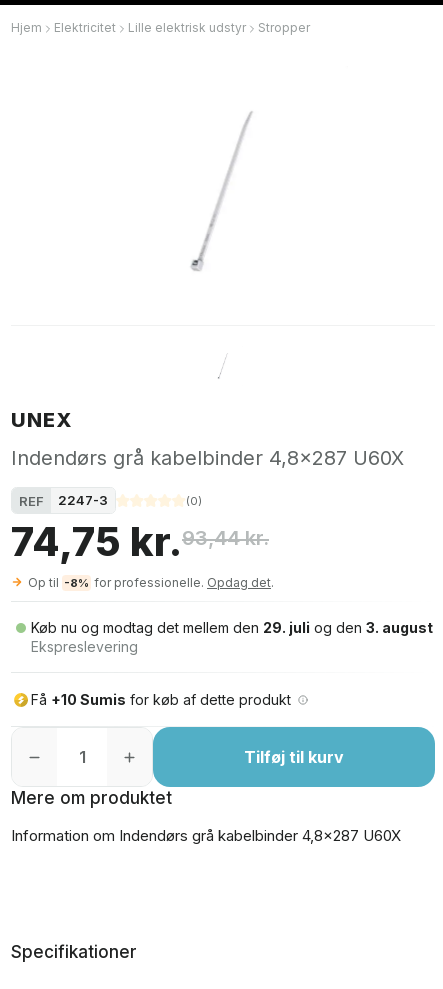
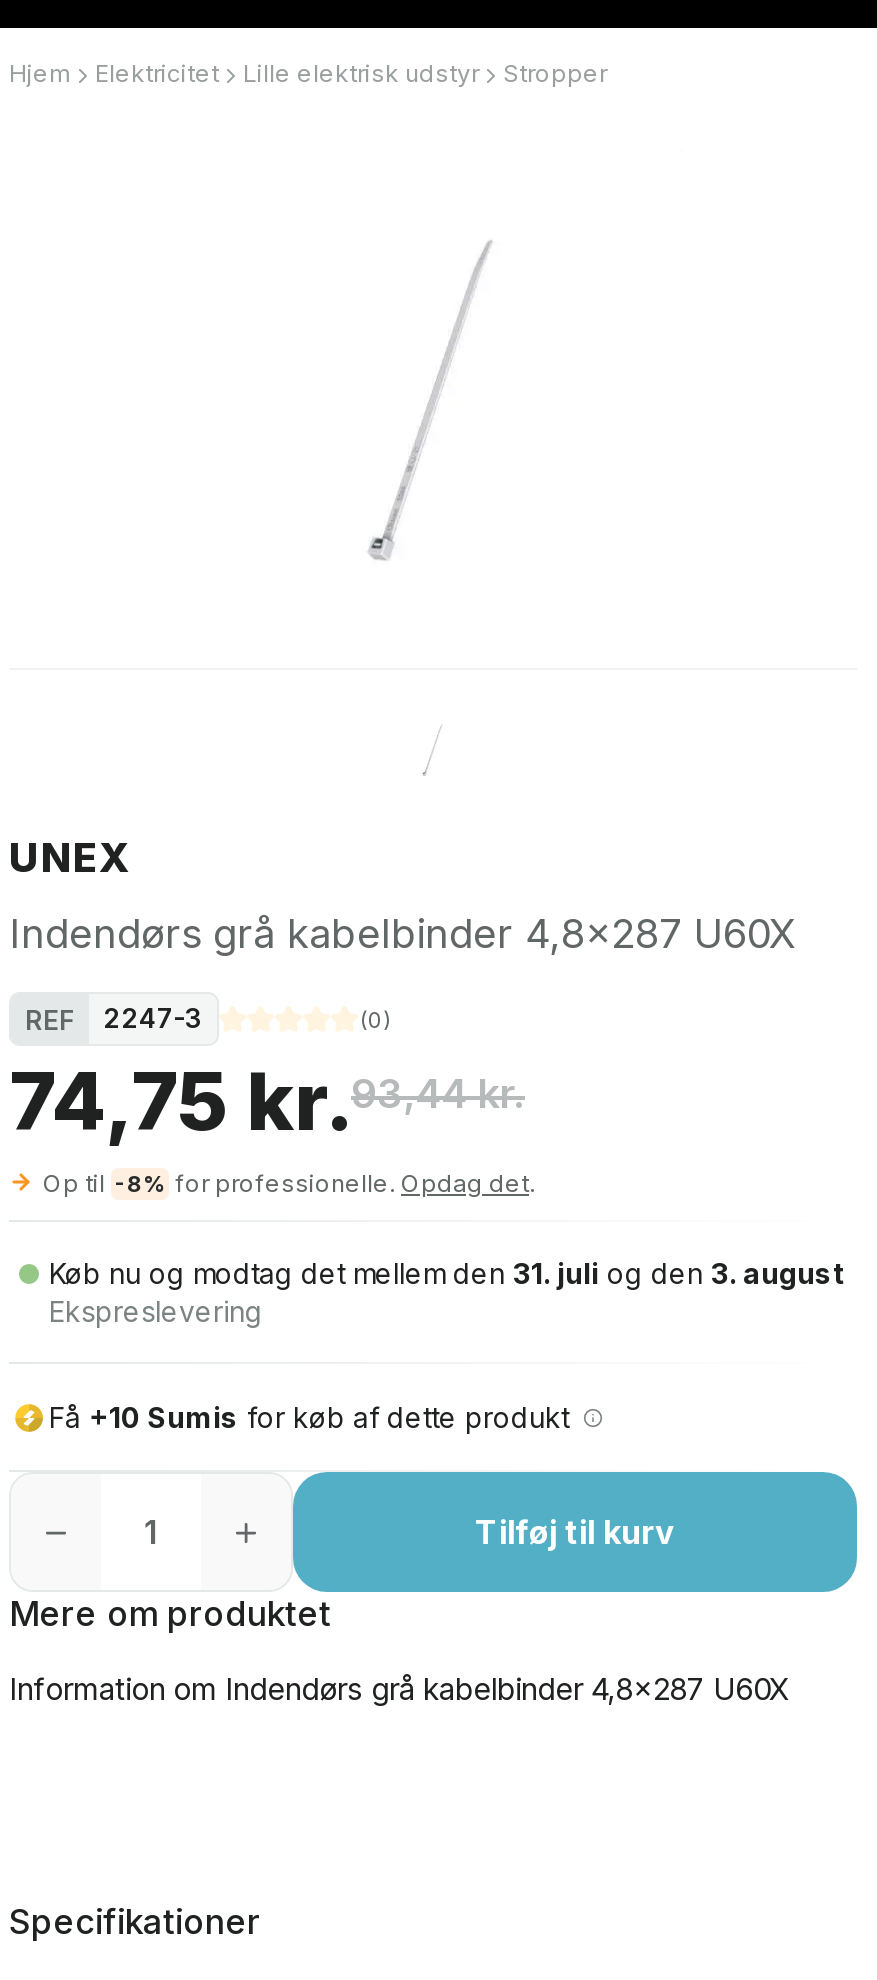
[31,619,433,636] Køb nu og modtag det mellem den 29. juli og den 3. august -> [49,1256,845,1290] Køb nu og modtag det mellem den 31. juli og den 3. august

